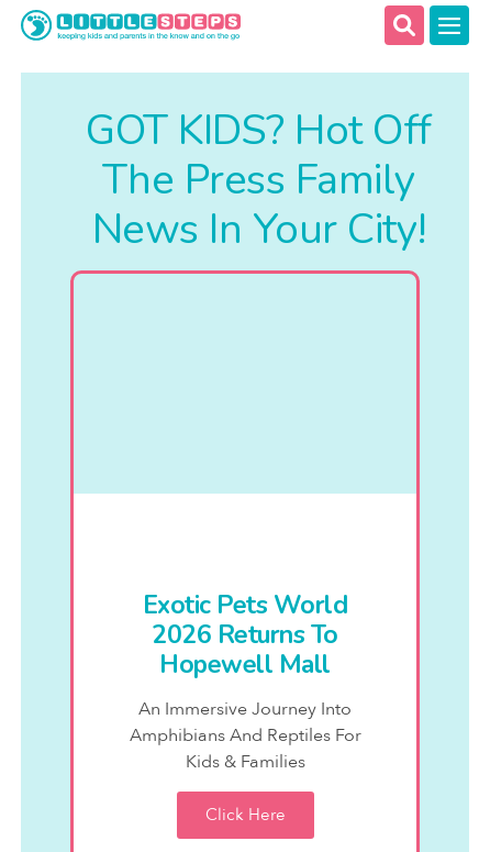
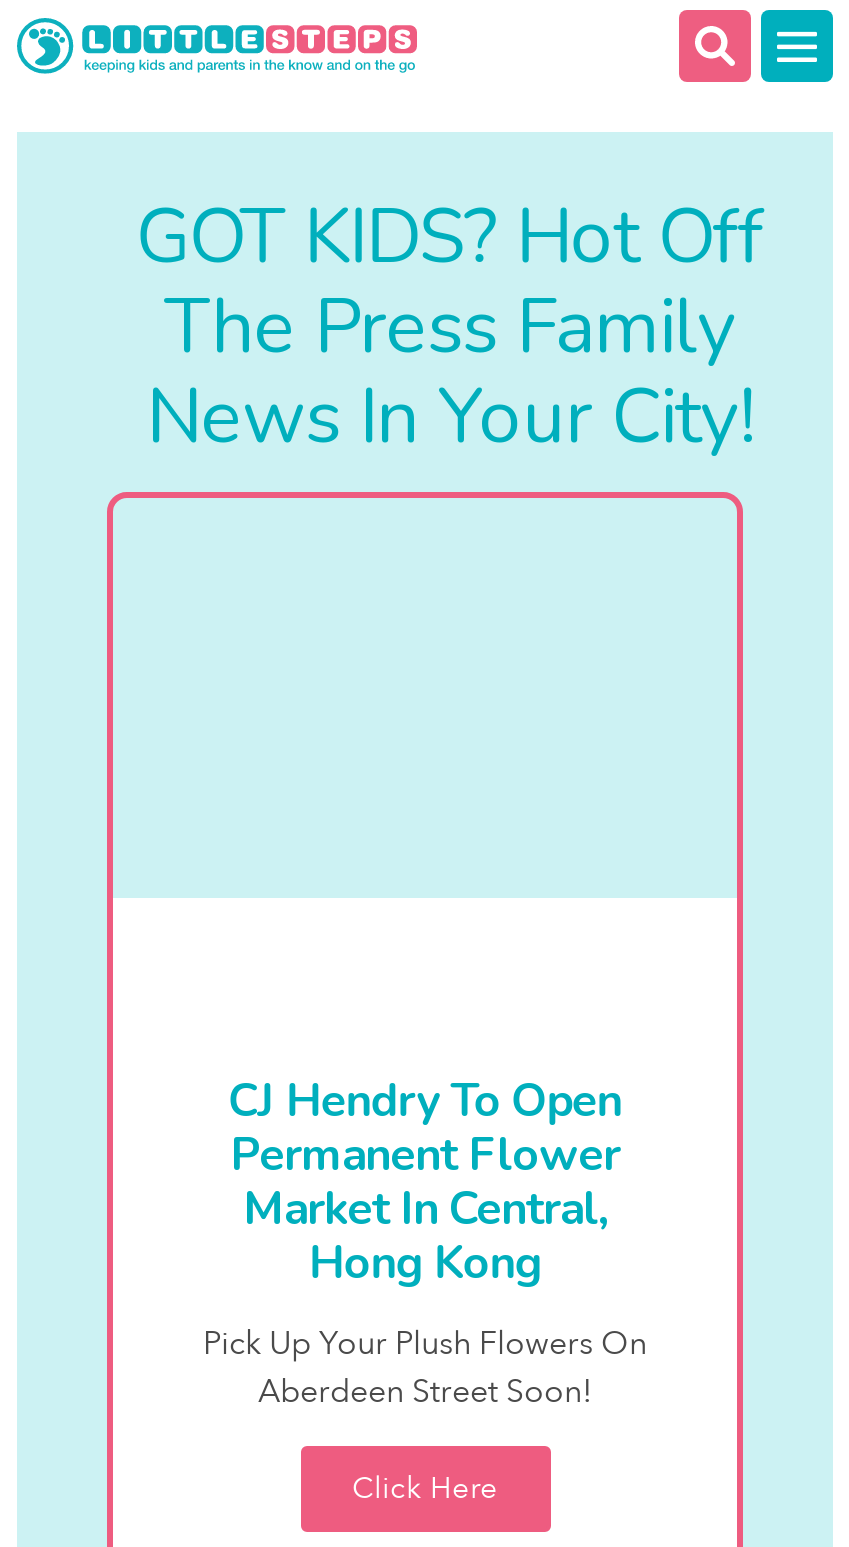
[143,588,347,682] Exotic Pets World | 2026 Returns To | Hopewell Mall -> [229,1070,621,1294] CJ Hendry To Open | Permanent Flower | Market In Central, | Hong Kong
[129,697,361,774] An Immersive Journey Into | Amphibians And Reptiles For | Kids & Families -> [203,1322,647,1414] Pick Up Your Plush Flowers On | Aberdeen Street Soon!

